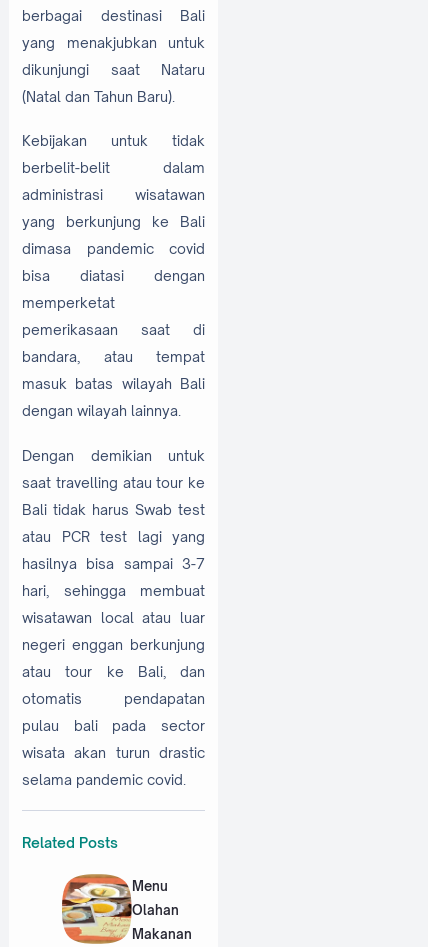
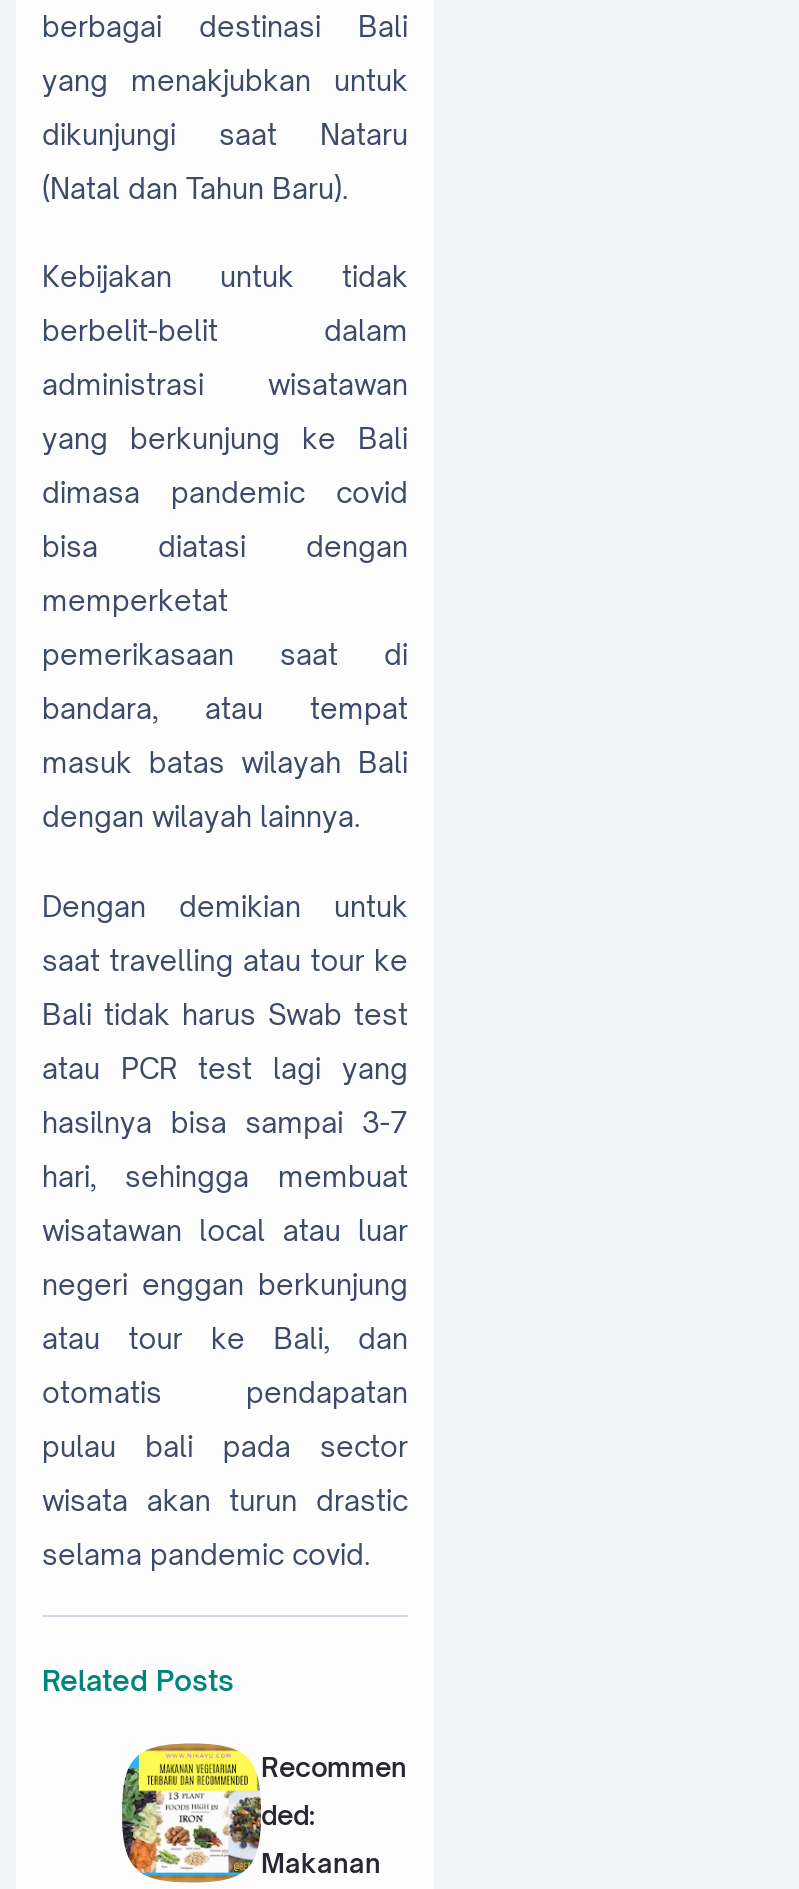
[61,876,167,942] [image] | Menu -> [120,1747,407,1879] [image] | Recommen
[131,902,178,918] Olahan -> [261,1799,315,1831] ded:

